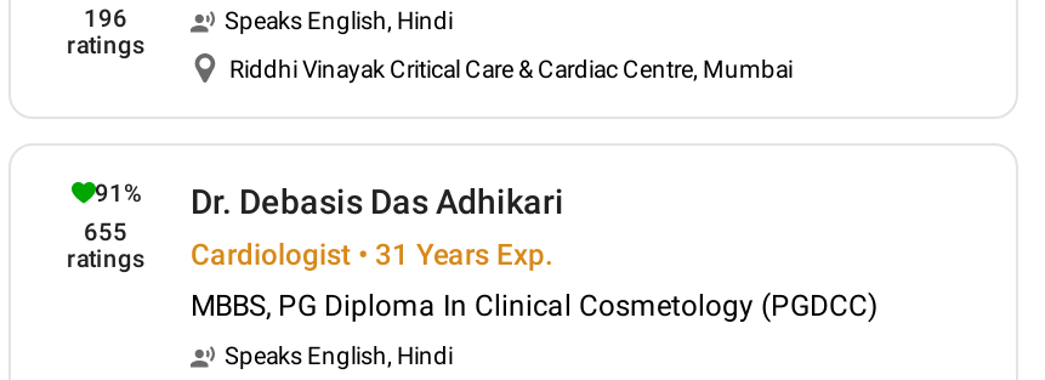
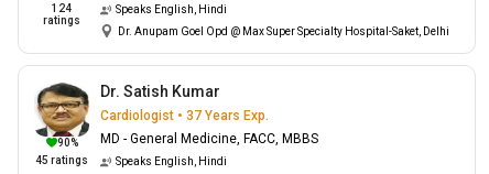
[84,5,127,32] 196 -> [52,2,72,14] 124
[229,55,793,81] Riddhi Vinayak Critical Care & Cardiac Centre, Mumbai -> [118,25,449,37] Dr. Anupam Goel Opd @ Max Super Specialty Hospital-Saket, Delhi
[95,180,141,206] 91% -> [57,137,78,149] 90%
[191,182,564,272] Dr. Debasis Das Adhikari | Cardiologist • 31 Years Exp. -> [100,83,269,123] Dr. Satish Kumar | Cardiologist • 37 Years Exp.
[67,219,144,272] 655 | ratings -> [35,154,88,166] 45 ratings
[191,289,878,323] MBBS, PG Diploma In Clinical Cosmetology (PGDCC) -> [100,131,318,146] MD - General Medicine, FACC, MBBS

